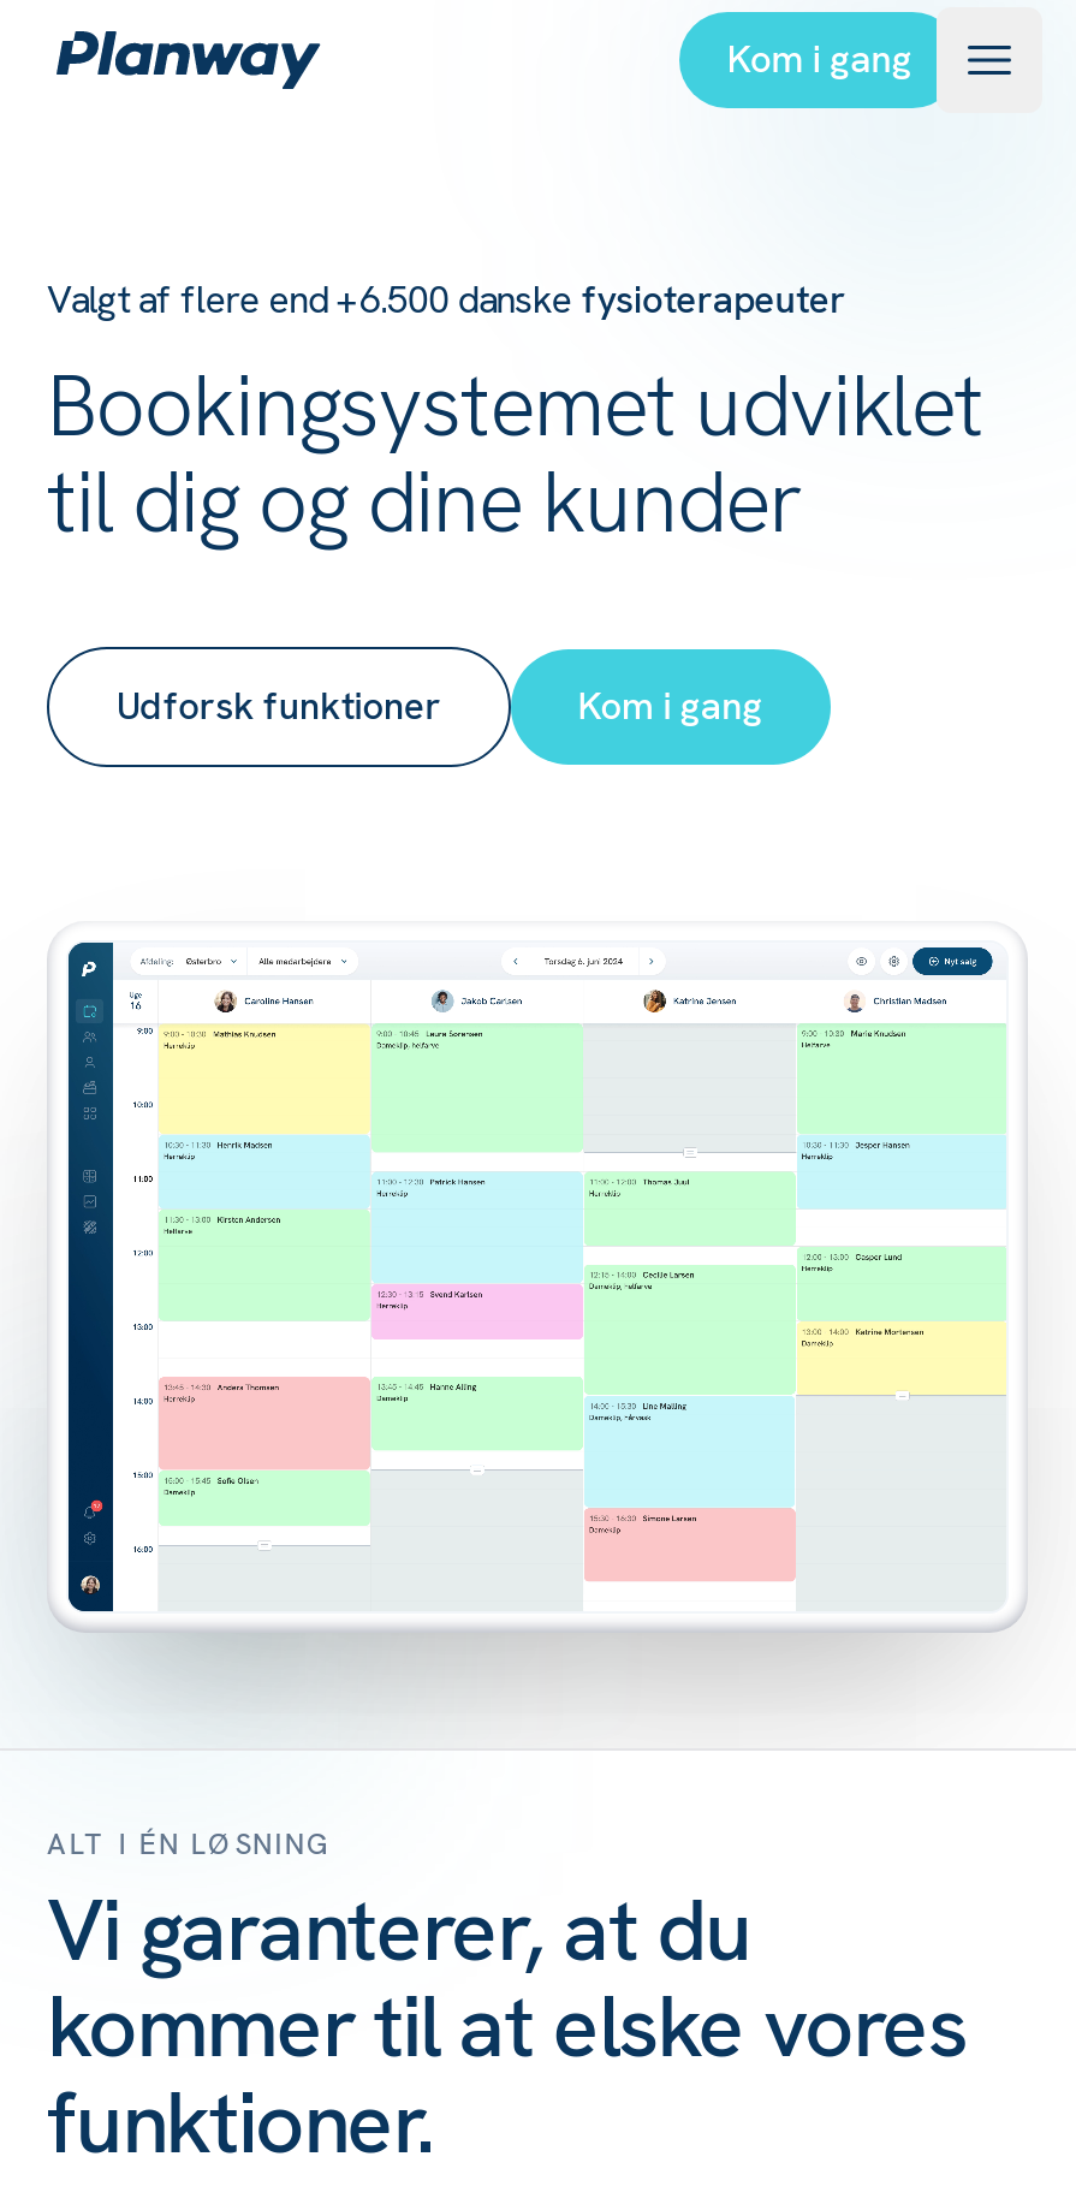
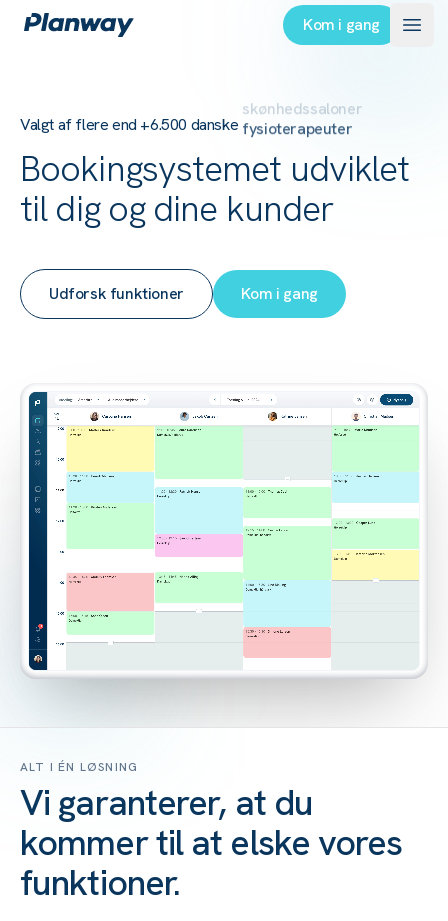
[47,274,744,325] Valgt af flere end +6.500 danske massører -> [20,114,352,135] Valgt af flere end +6.500 danske fysioterapeuter

